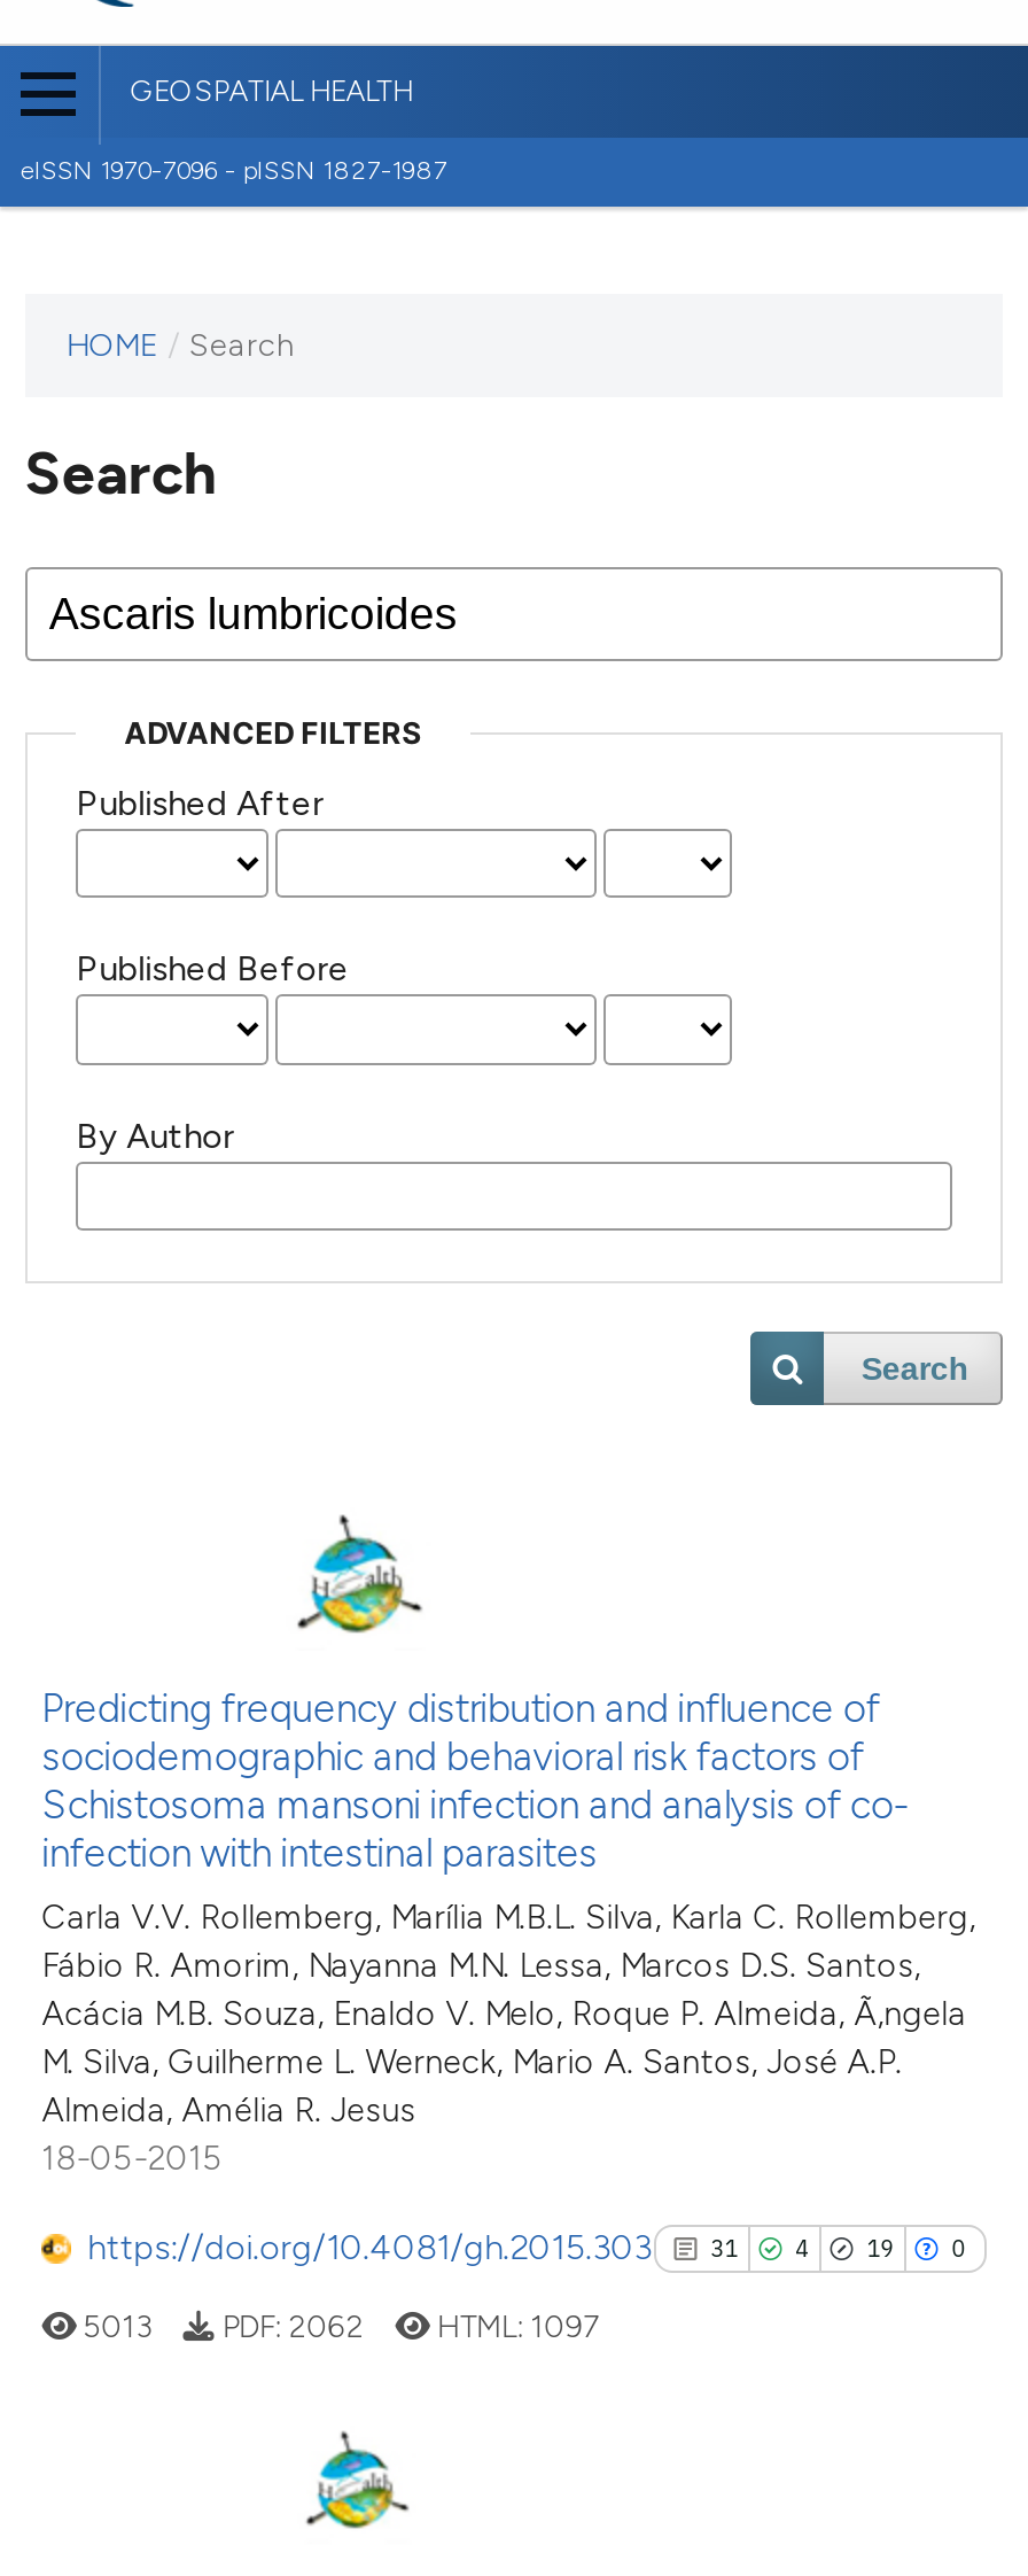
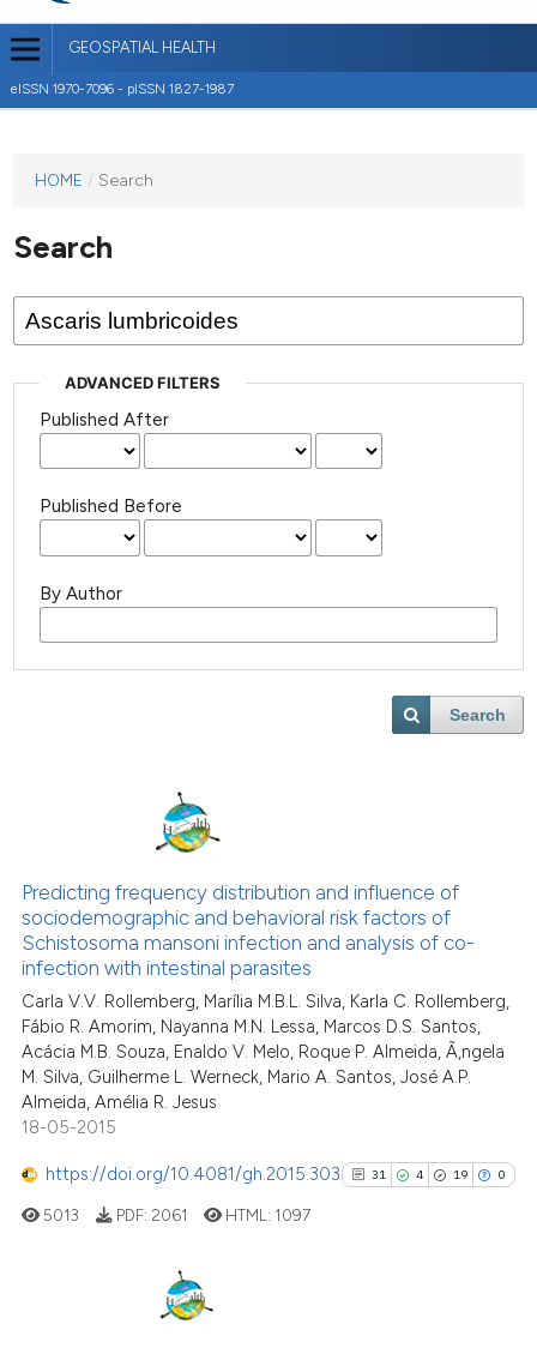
[76,2307,599,2343] 5013 PDF: 2062 HTML: 1097 -> [40,1205,311,1224] 5013 PDF: 2061 HTML: 1097

